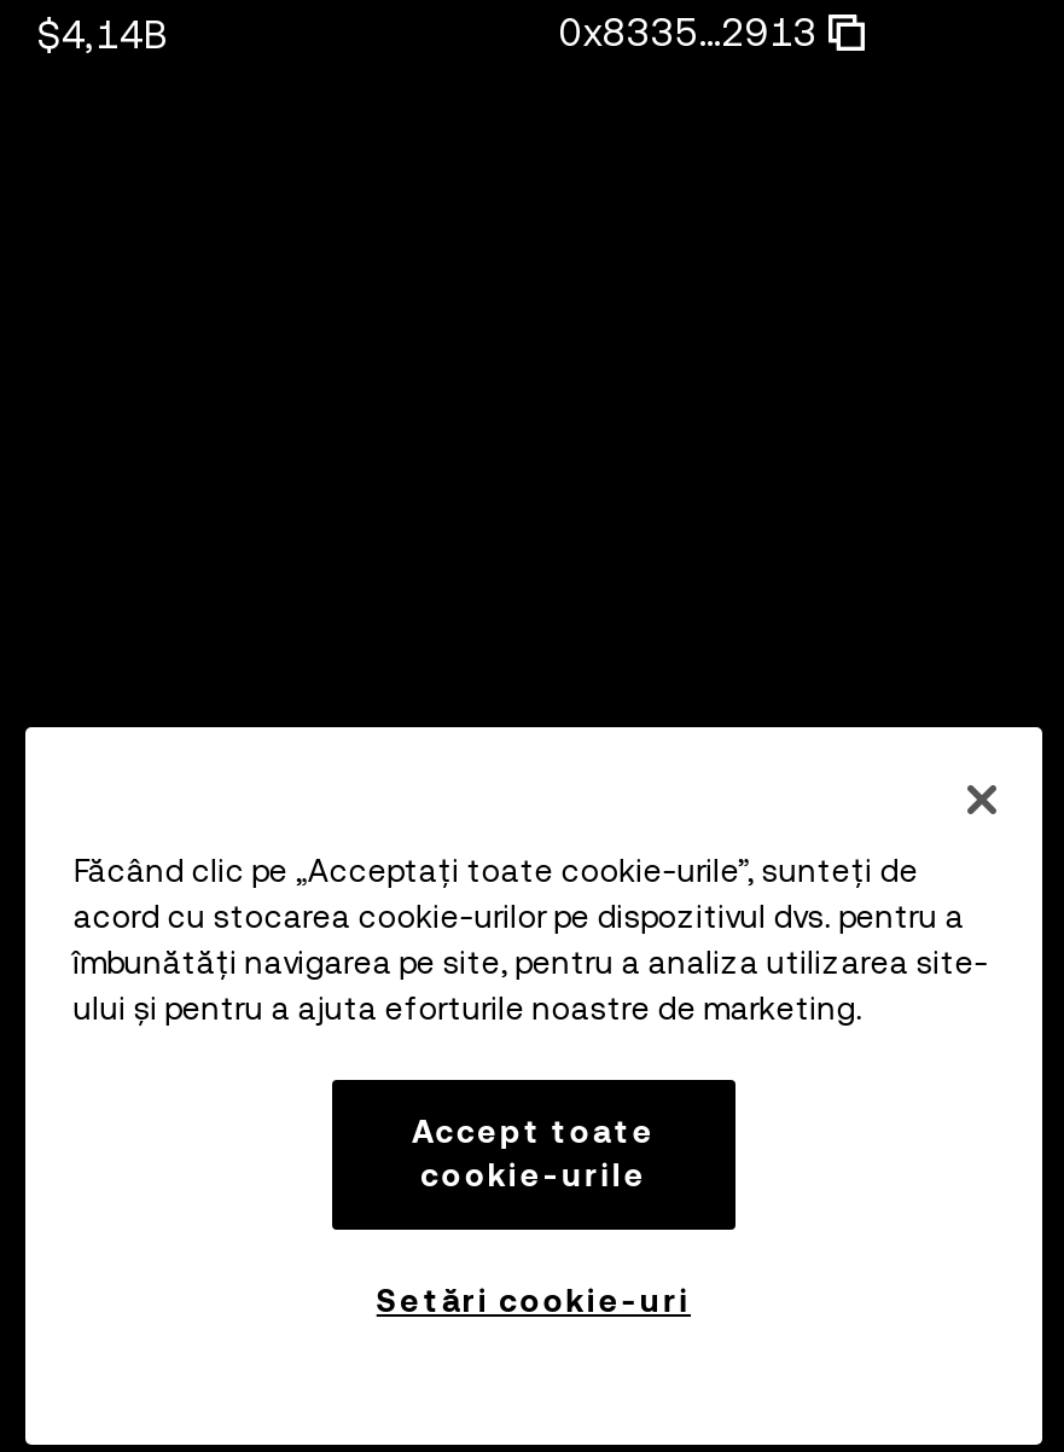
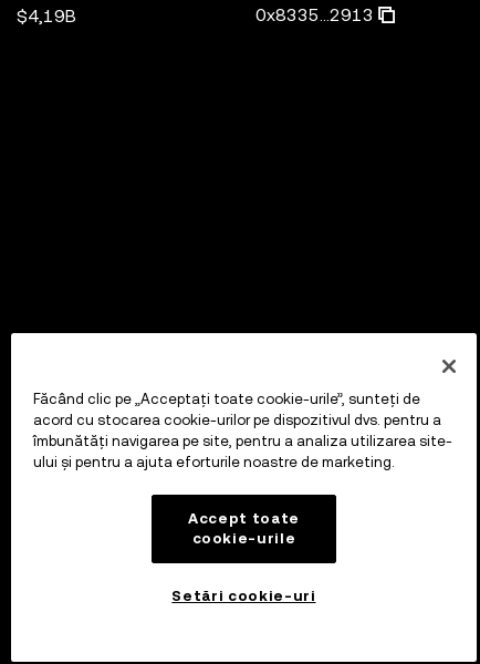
[37,11,168,57] $4,14B -> [17,5,76,26] $4,19B

